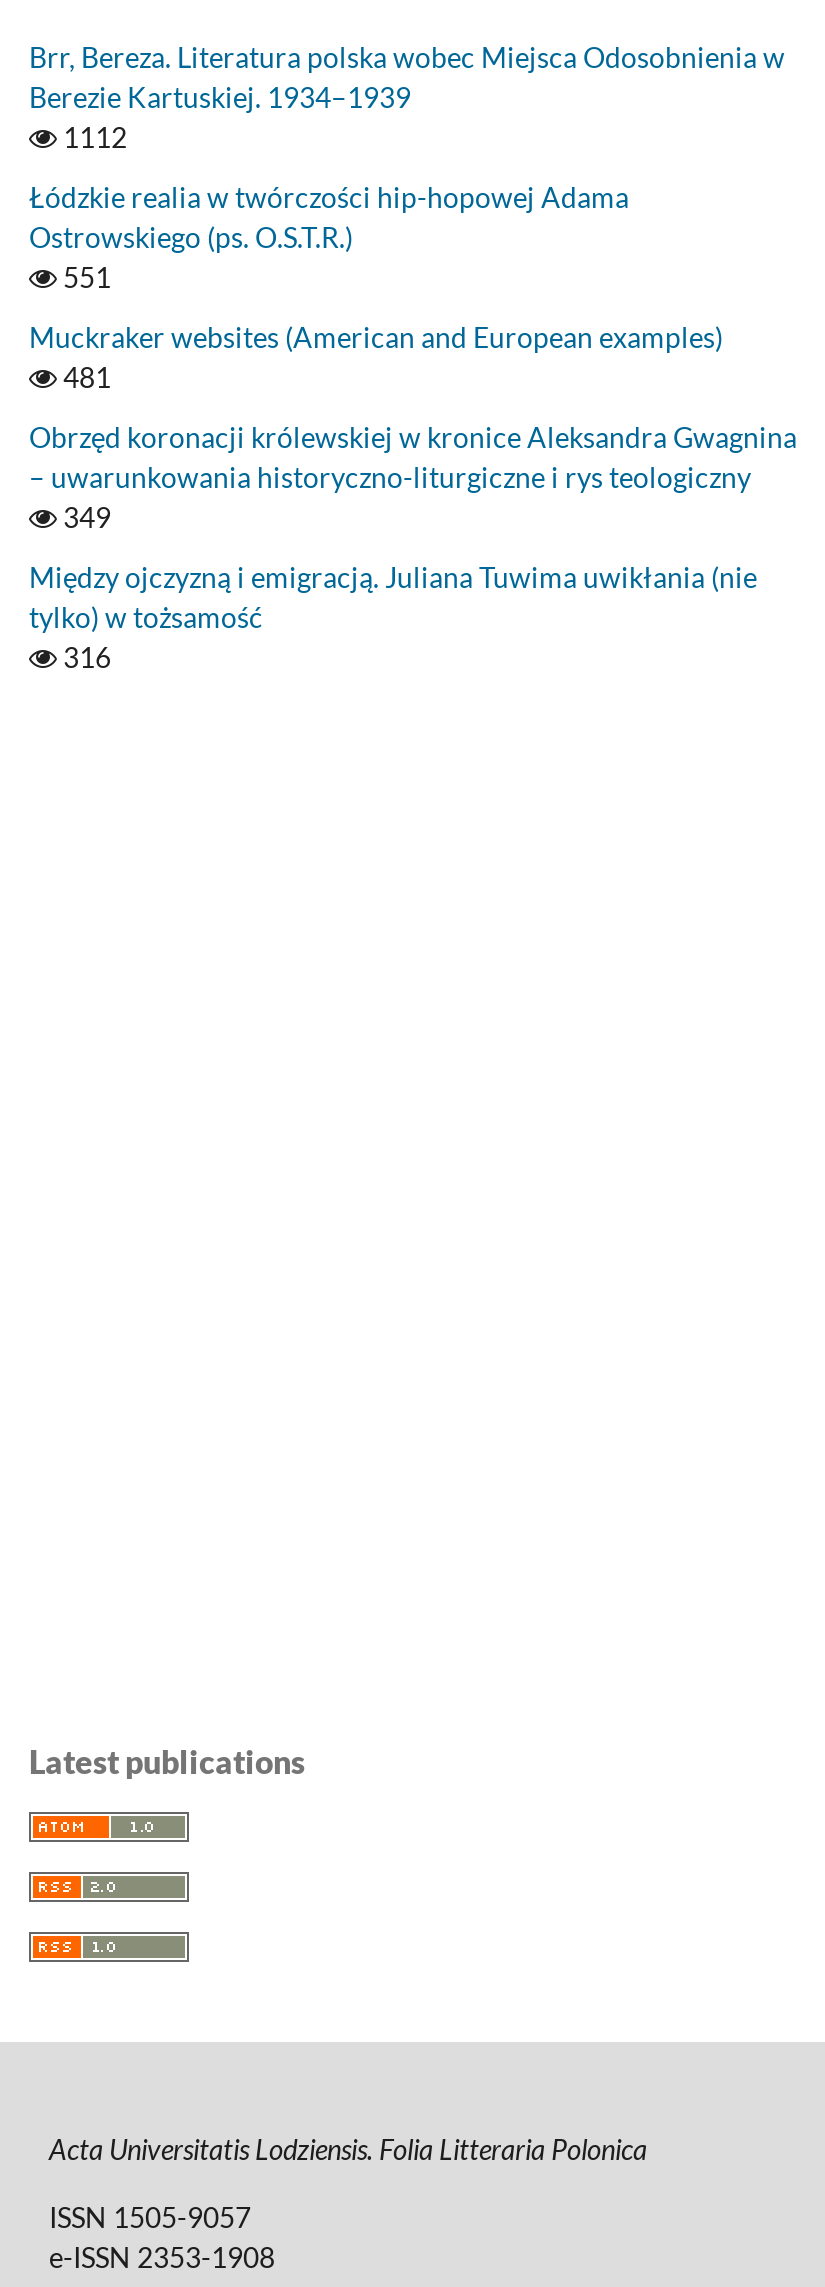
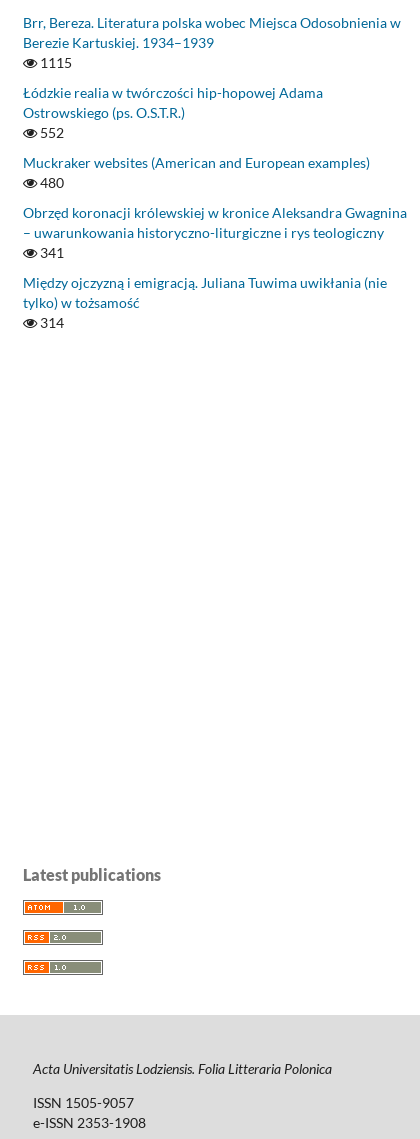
[57,120,127,154] 1112 -> [37,54,72,71] 1115
[57,260,111,294] 551 -> [37,124,64,141] 552
[57,360,111,394] 481 -> [37,174,64,191] 480
[57,500,111,534] 349 -> [37,244,64,261] 341
[57,640,111,674] 316 -> [37,314,64,331] 314

